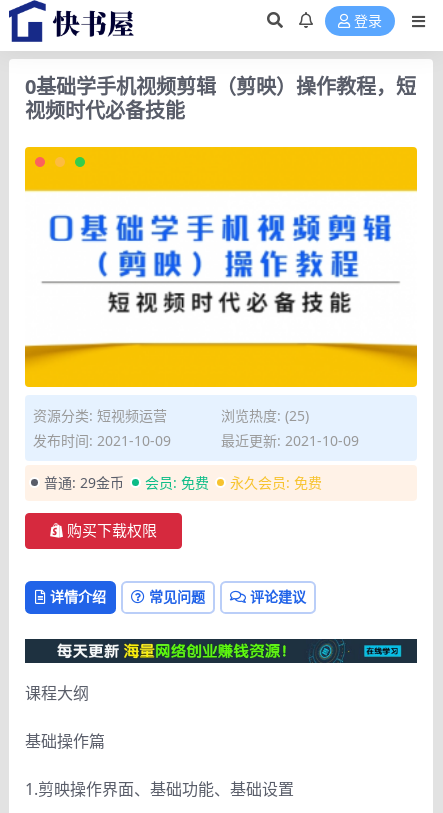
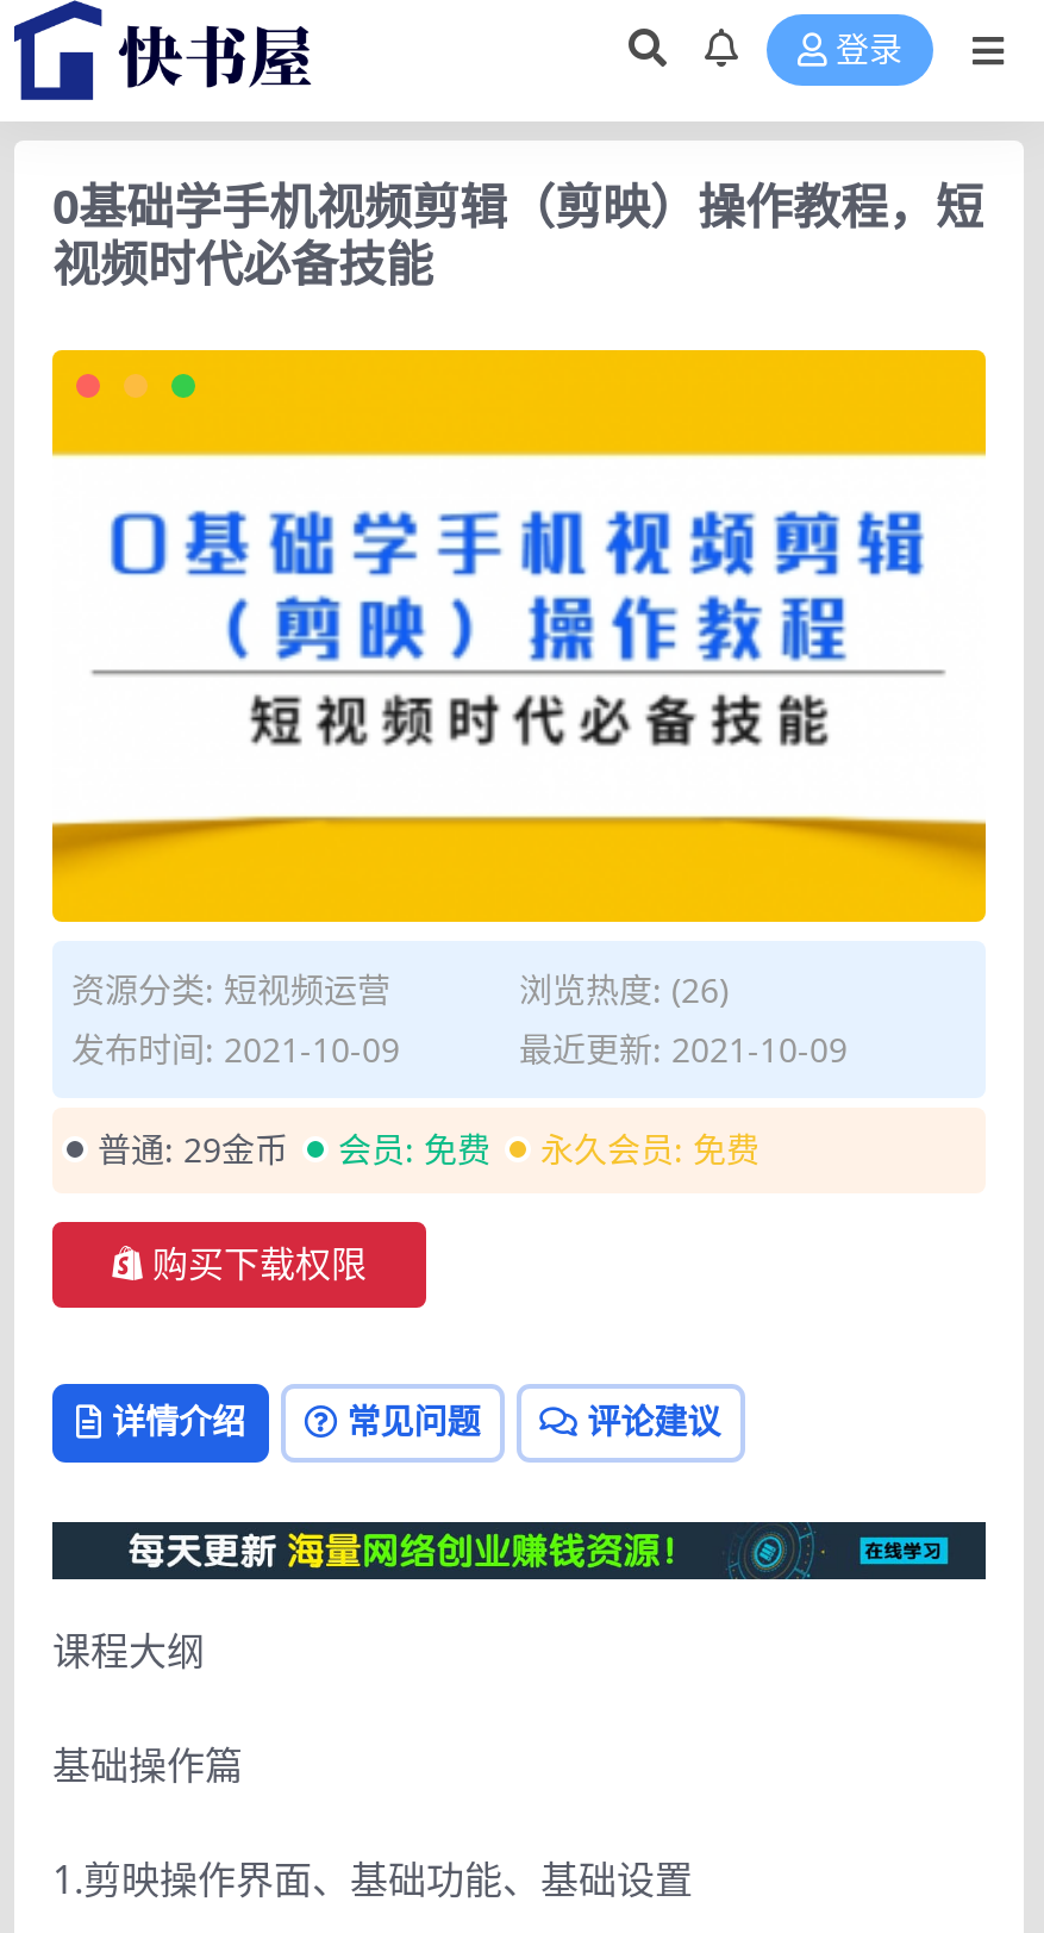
[221,406,309,425] 浏览热度: (25) -> [519,967,729,1012] 浏览热度: (26)

